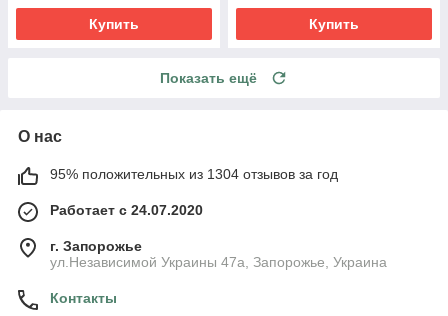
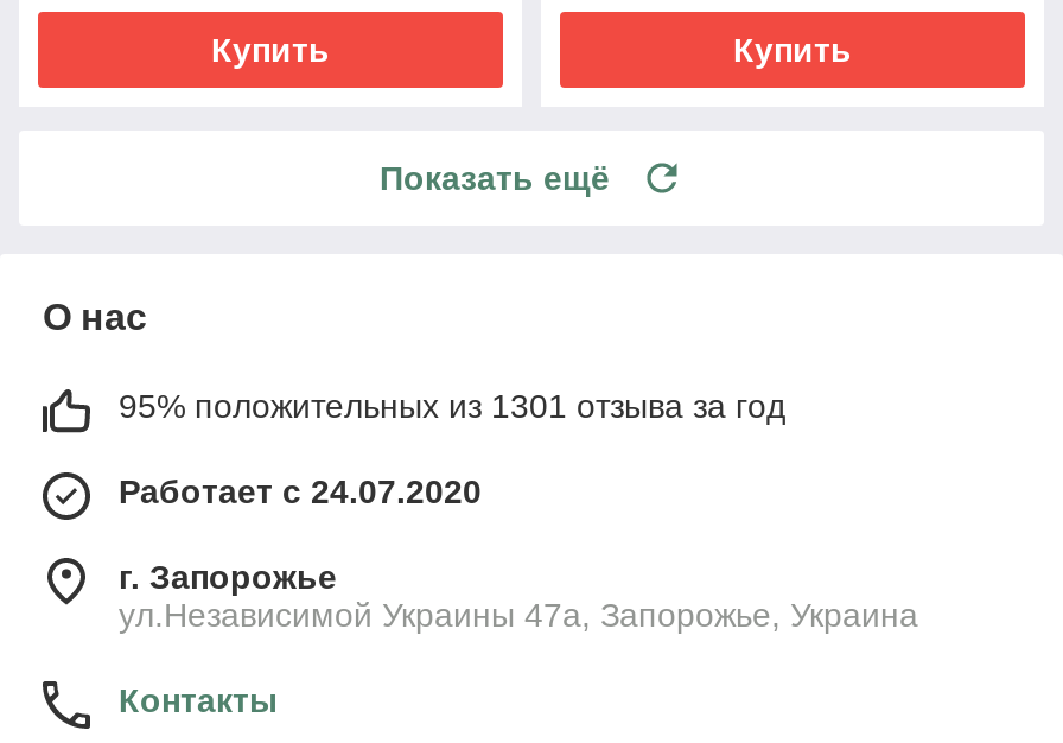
[50,166,338,182] 95% положительных из 1304 отзывов за год -> [119,386,785,424] 95% положительных из 1301 отзыва за год

